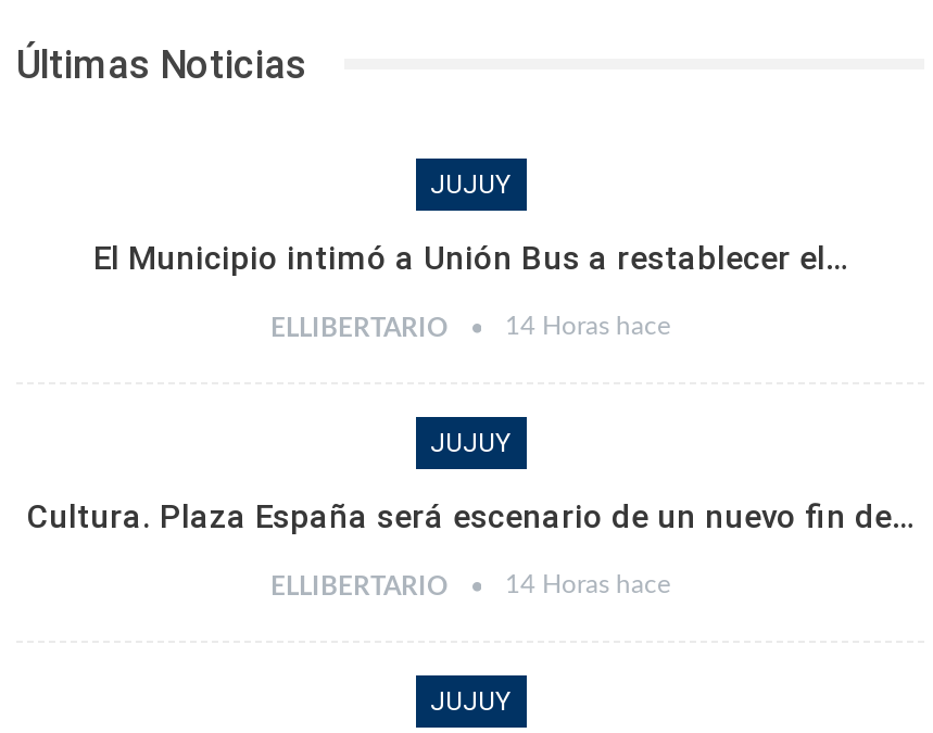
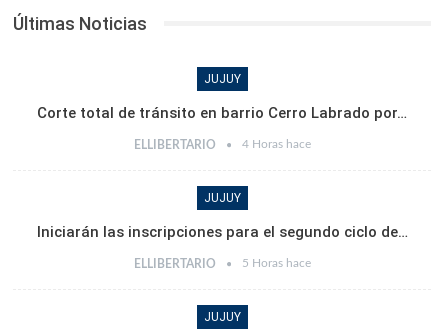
[93,238,847,277] El Municipio intimó a Unión Bus a restablecer el… -> [37,104,407,122] Corte total de tránsito en barrio Cerro Labrado por…
[270,312,670,340] ELLIBERTARIO 14 Horas hace -> [133,138,310,151] ELLIBERTARIO 4 Horas hace
[27,496,913,536] Cultura. Plaza España será escenario de un nuevo fin de… -> [36,223,407,241] Iniciarán las inscripciones para el segundo ciclo de…
[270,570,670,599] ELLIBERTARIO 14 Horas hace -> [133,257,310,270] ELLIBERTARIO 5 Horas hace

